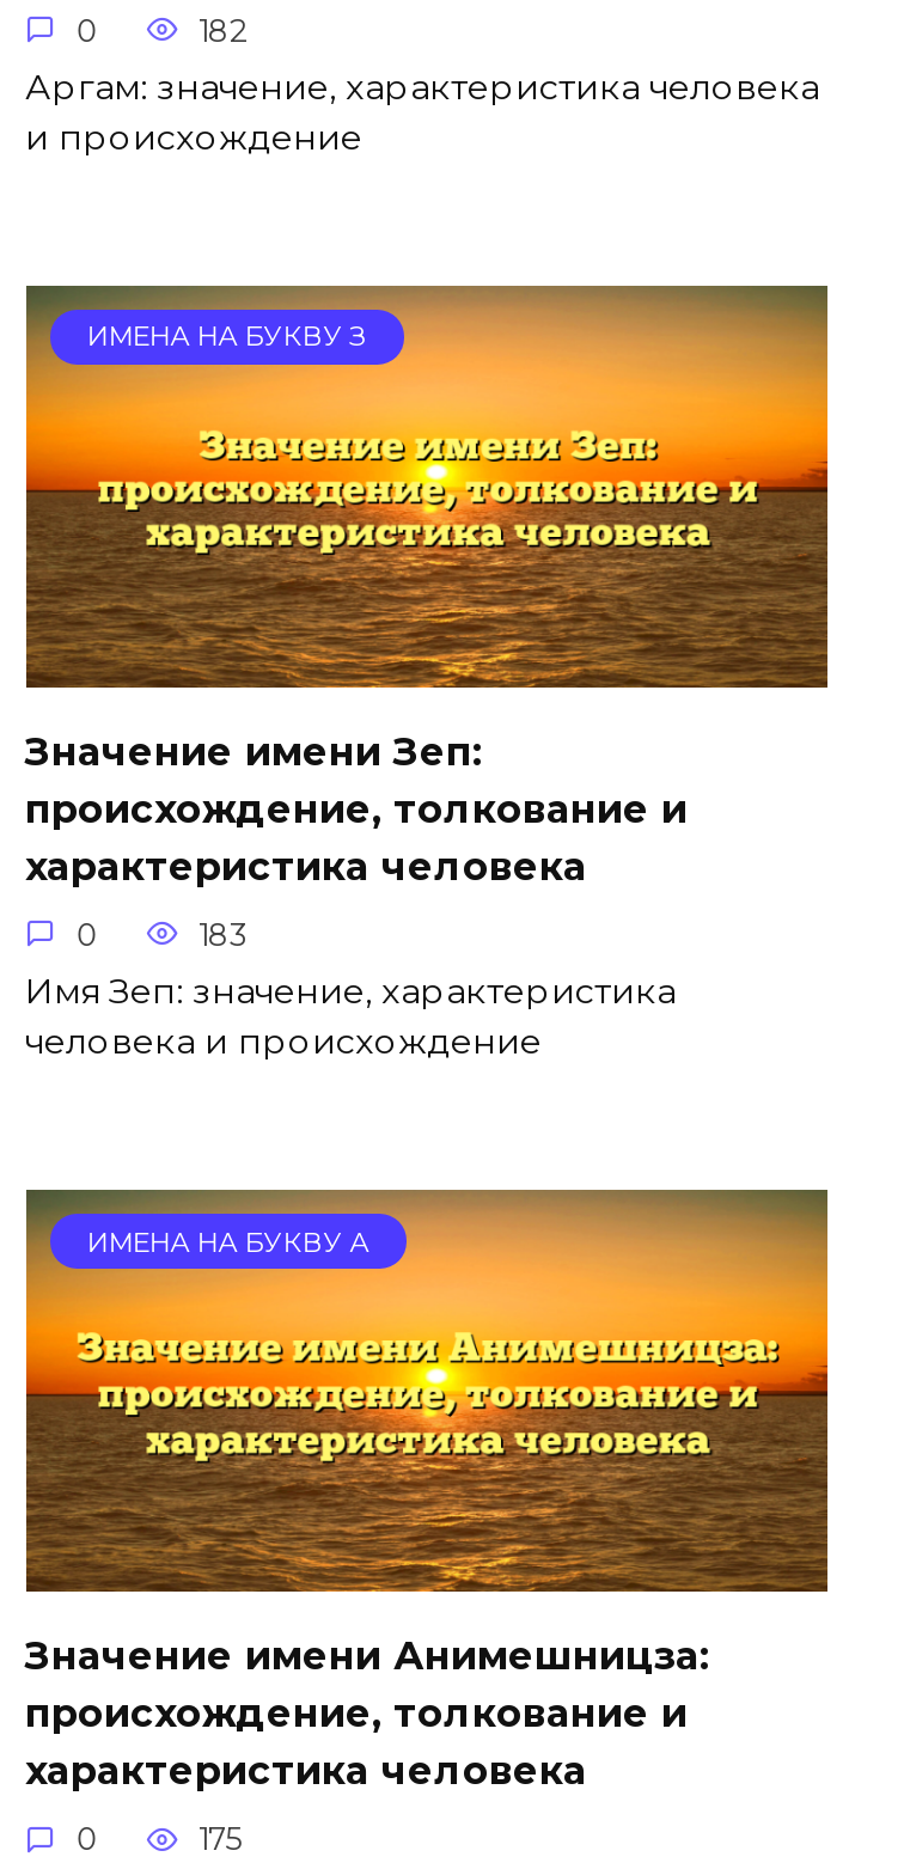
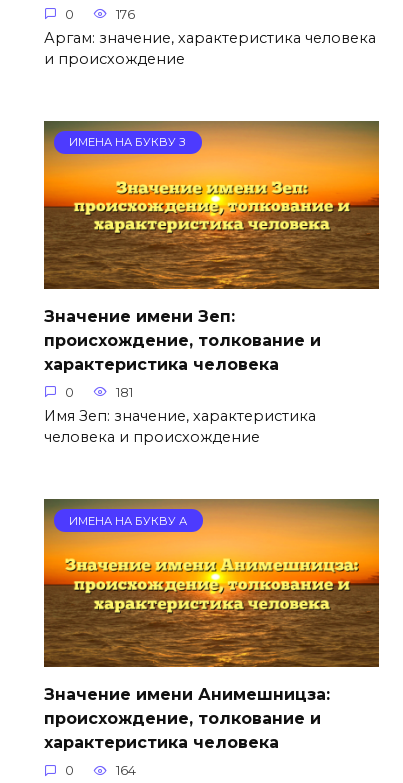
[198,12,246,48] 182 -> [116,7,135,22] 176
[198,917,249,953] 183 -> [116,385,133,400] 181
[198,1822,242,1858] 175 -> [116,763,136,778] 164

